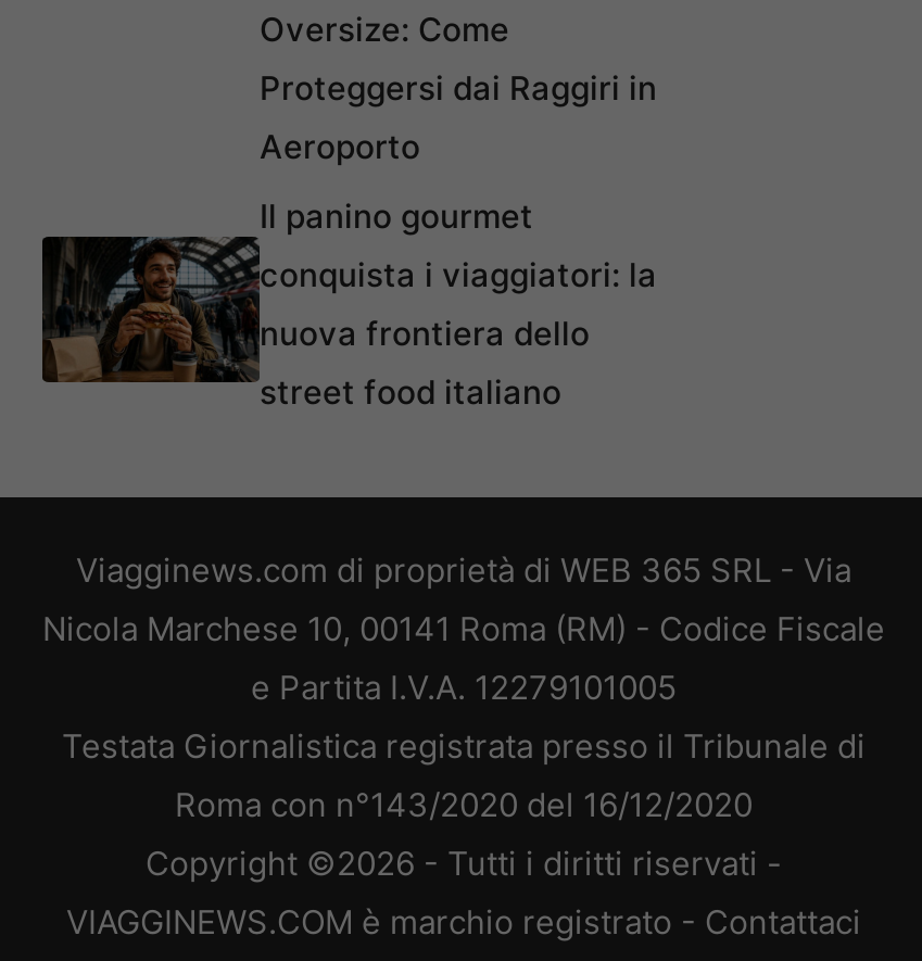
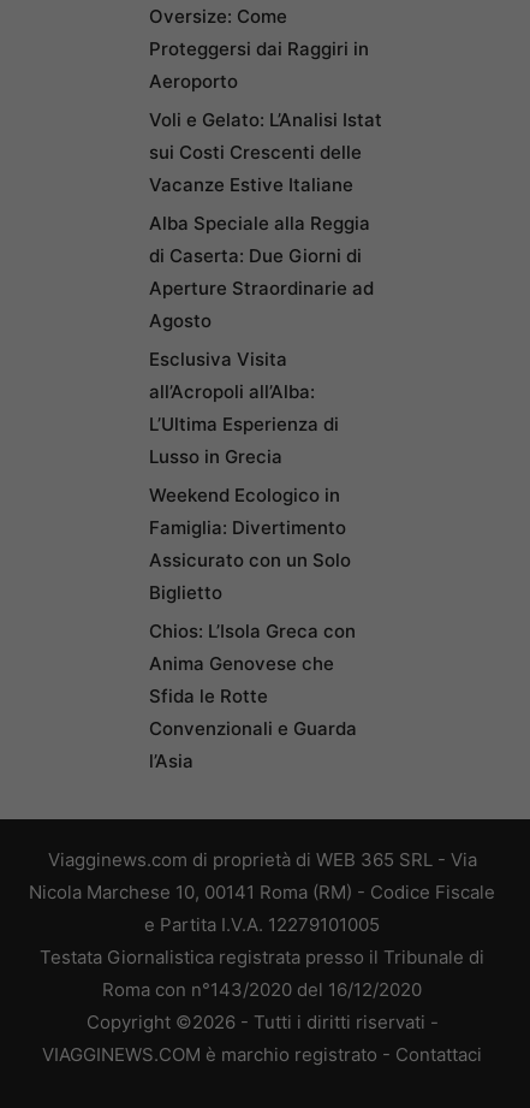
[260,196,657,413] Il panino gourmet | conquista i viaggiatori: la | nuova frontiera dello | street food italiano -> [149,108,382,772] Voli e Gelato: L’Analisi Istat | sui Costi Crescenti delle | Vacanze Estive Italiane | Alba Speciale alla Reggia | di Caserta: Due Giorni di | Aperture Straordinarie ad | Agosto | Esclusiva Visita | all’Acropoli all’Alba: | L’Ultima Esperienza di | Lusso in Grecia | Weekend Ecologico in | Famiglia: Divertimento | Assicurato con un Solo | Biglietto | Chios: L’Isola Greca con | Anima Genovese che | Sfida le Rotte | Convenzionali e Guarda | l’Asia
[40,235,229,384] [image] -> none

